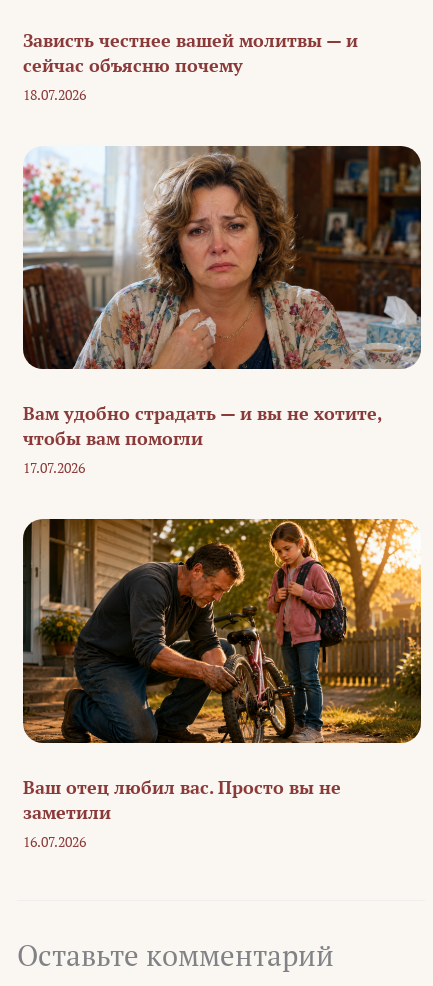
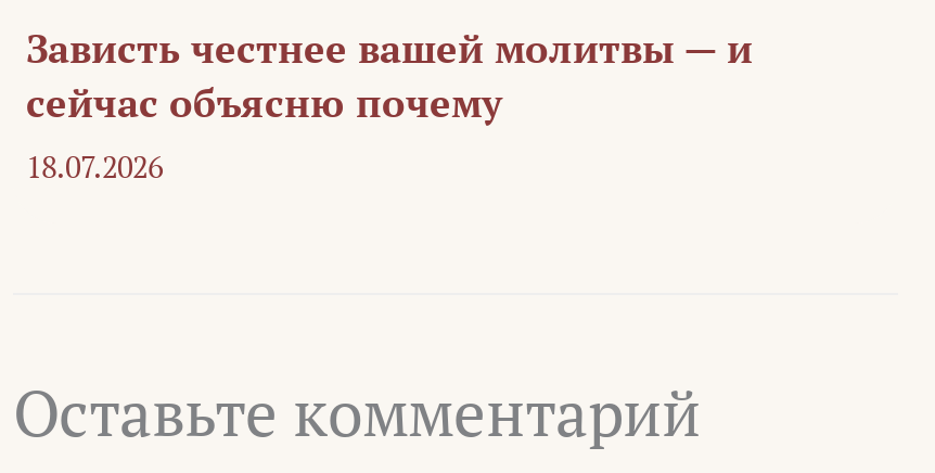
[22,145,422,477] [image] | Вам удобно страдать — и вы не хотите, | чтобы вам помогли | 17.07.2026 -> none
[22,518,422,851] [image] | Ваш отец любил вас. Просто вы не | заметили | 16.07.2026 -> none

